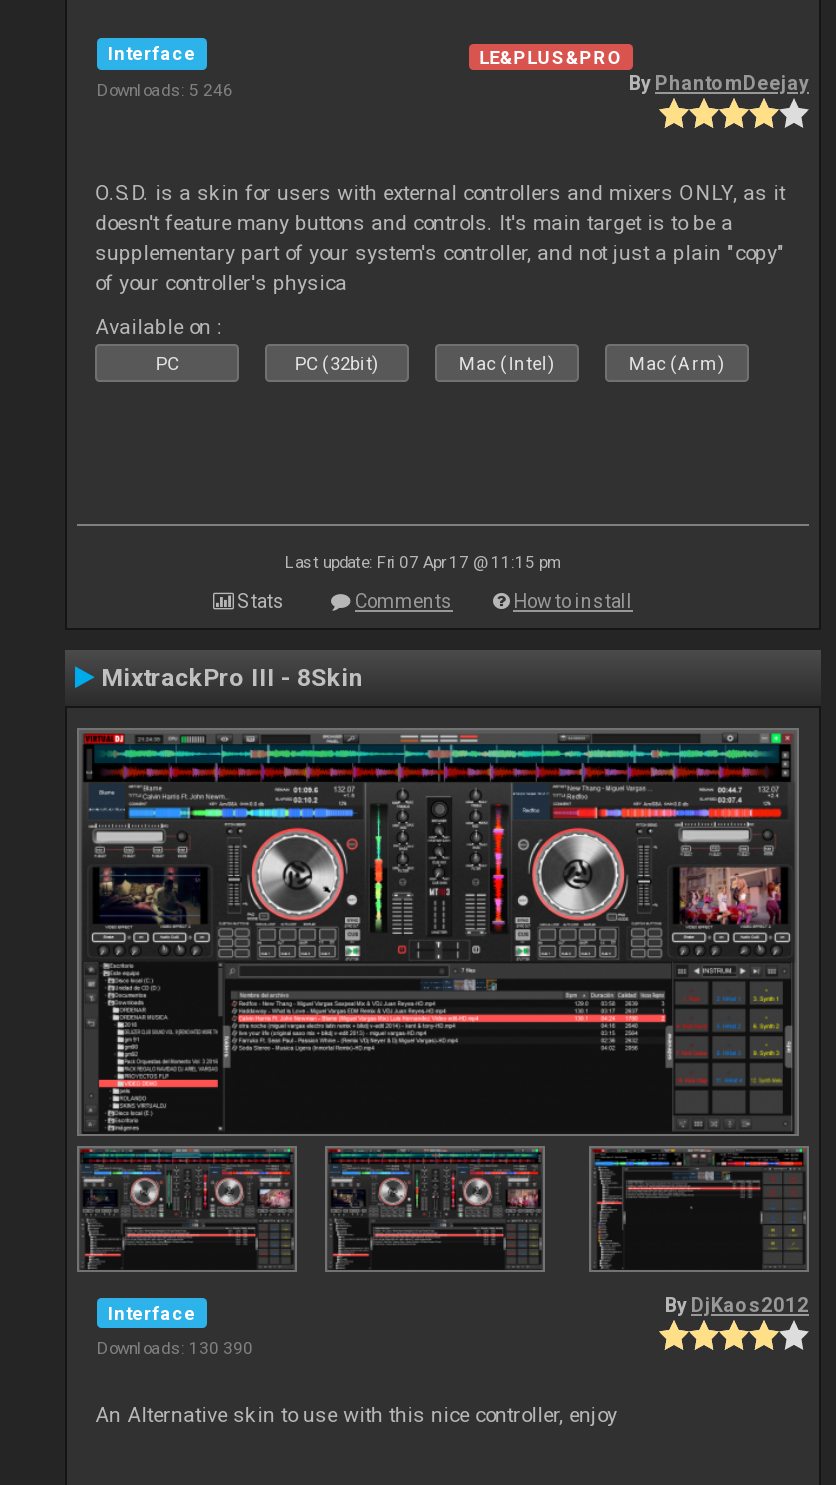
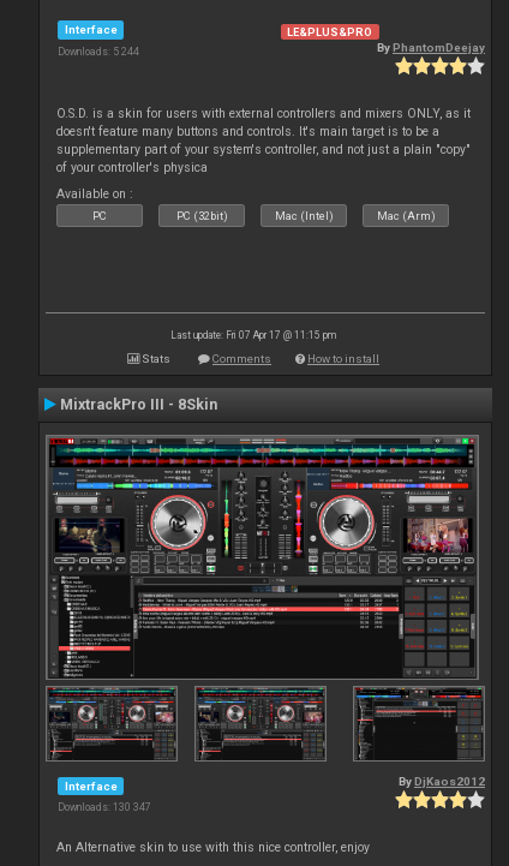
[97,79,233,99] Downloads: 5 246 -> [58,45,139,57] Downloads: 5 244
[97,1339,253,1359] Downloads: 130 390 -> [58,802,151,814] Downloads: 130 347

